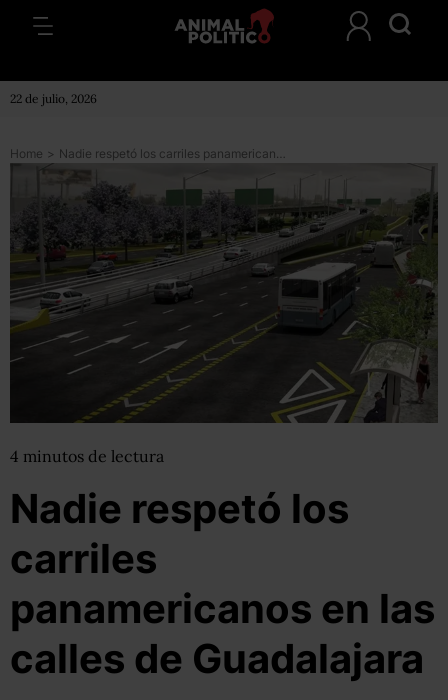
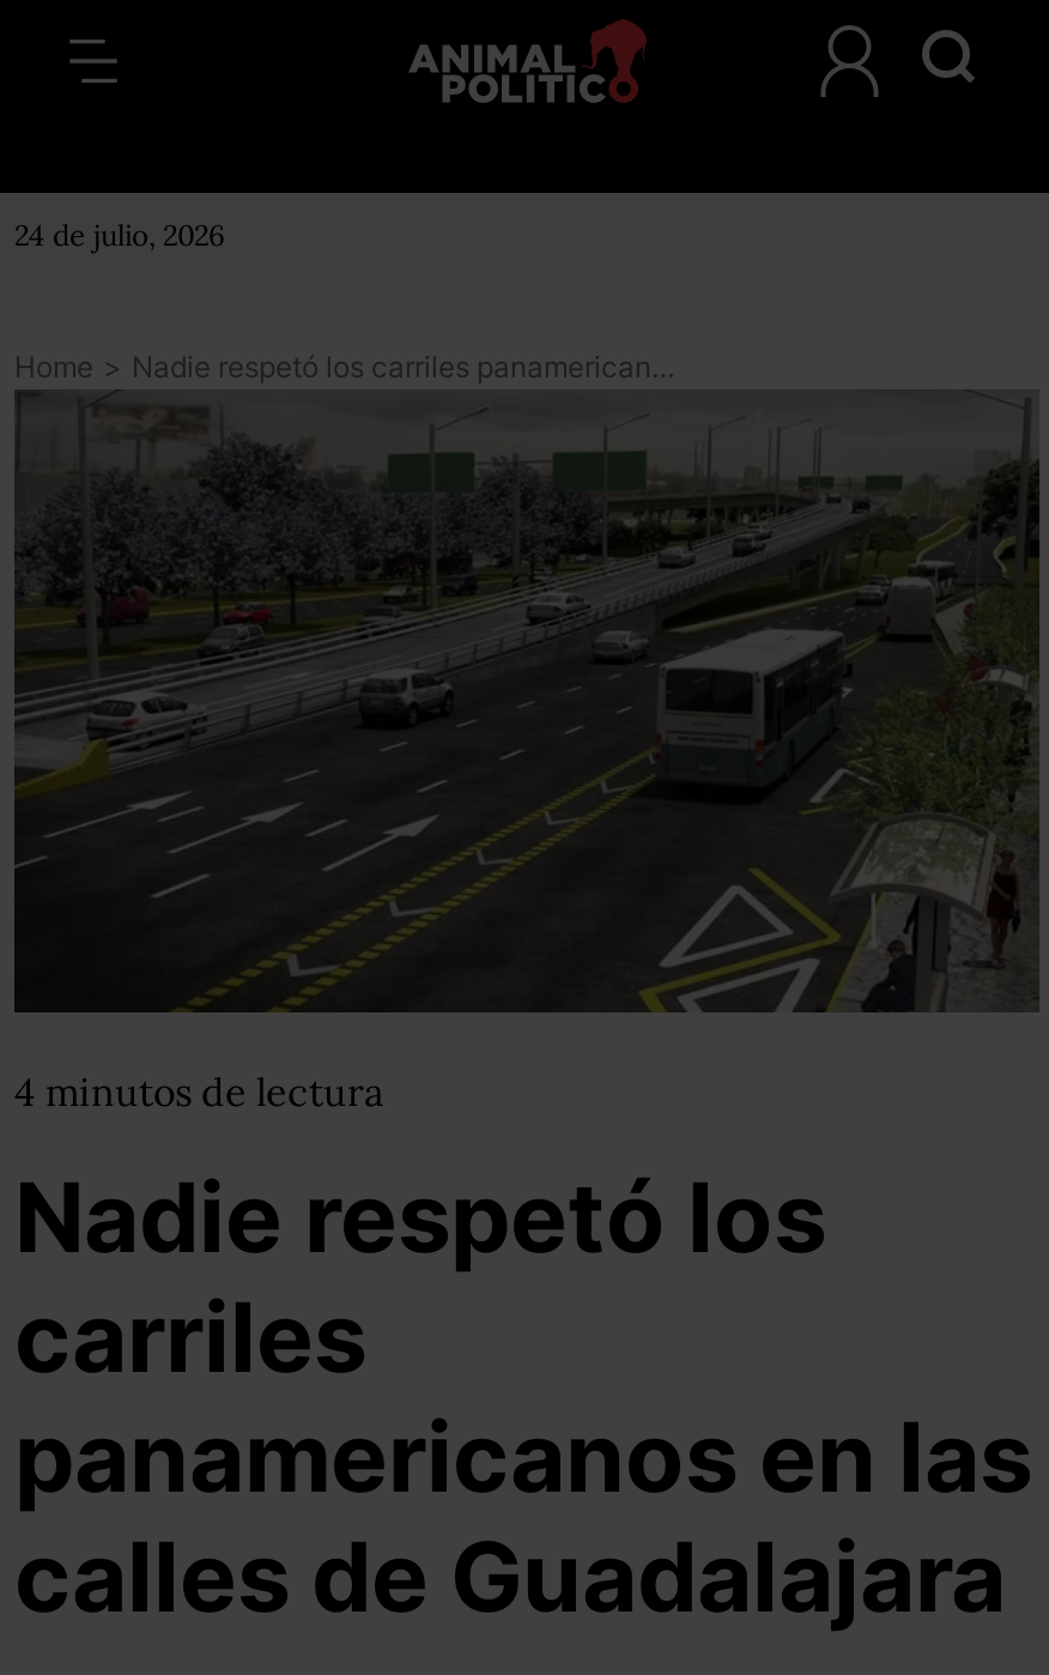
[10,91,97,106] 22 de julio, 2026 -> [14,217,225,253] 24 de julio, 2026

